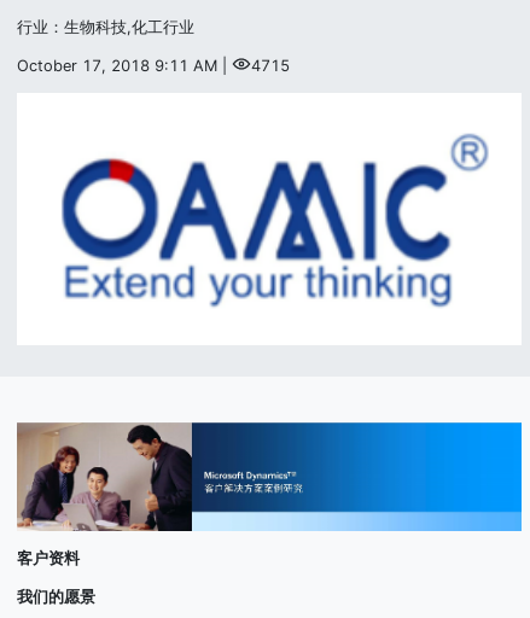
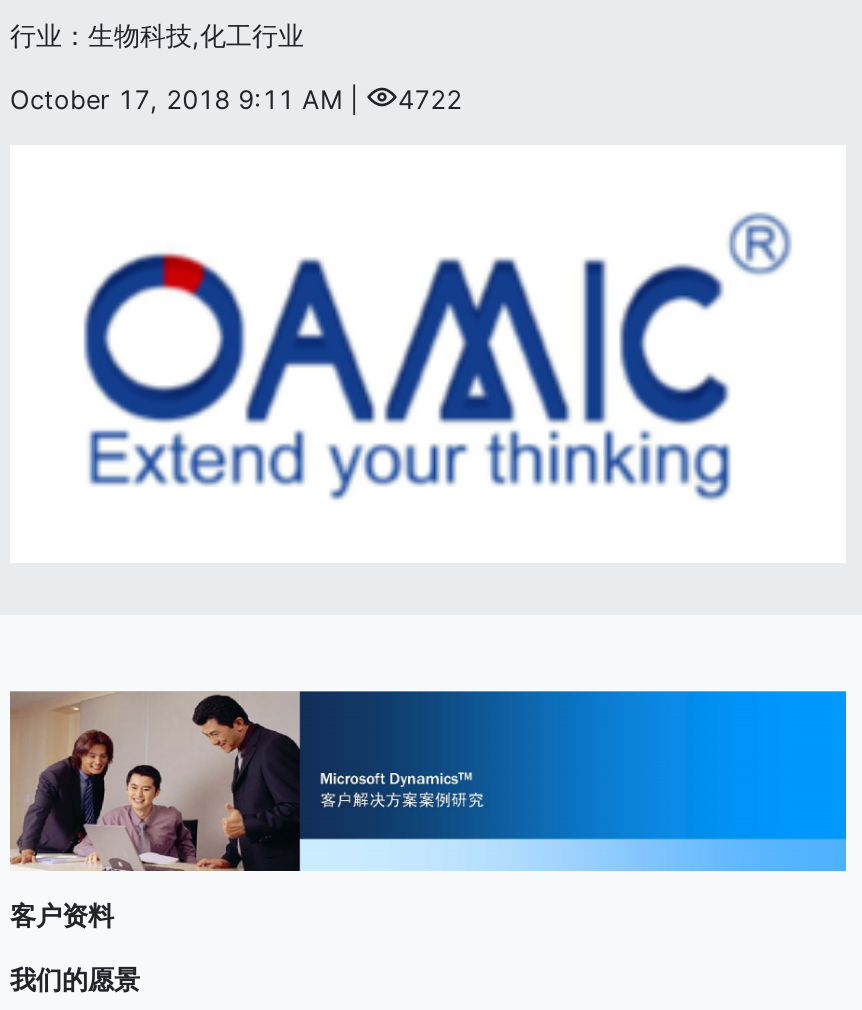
[251,56,290,75] 4715 -> [398,85,462,115] 4722

